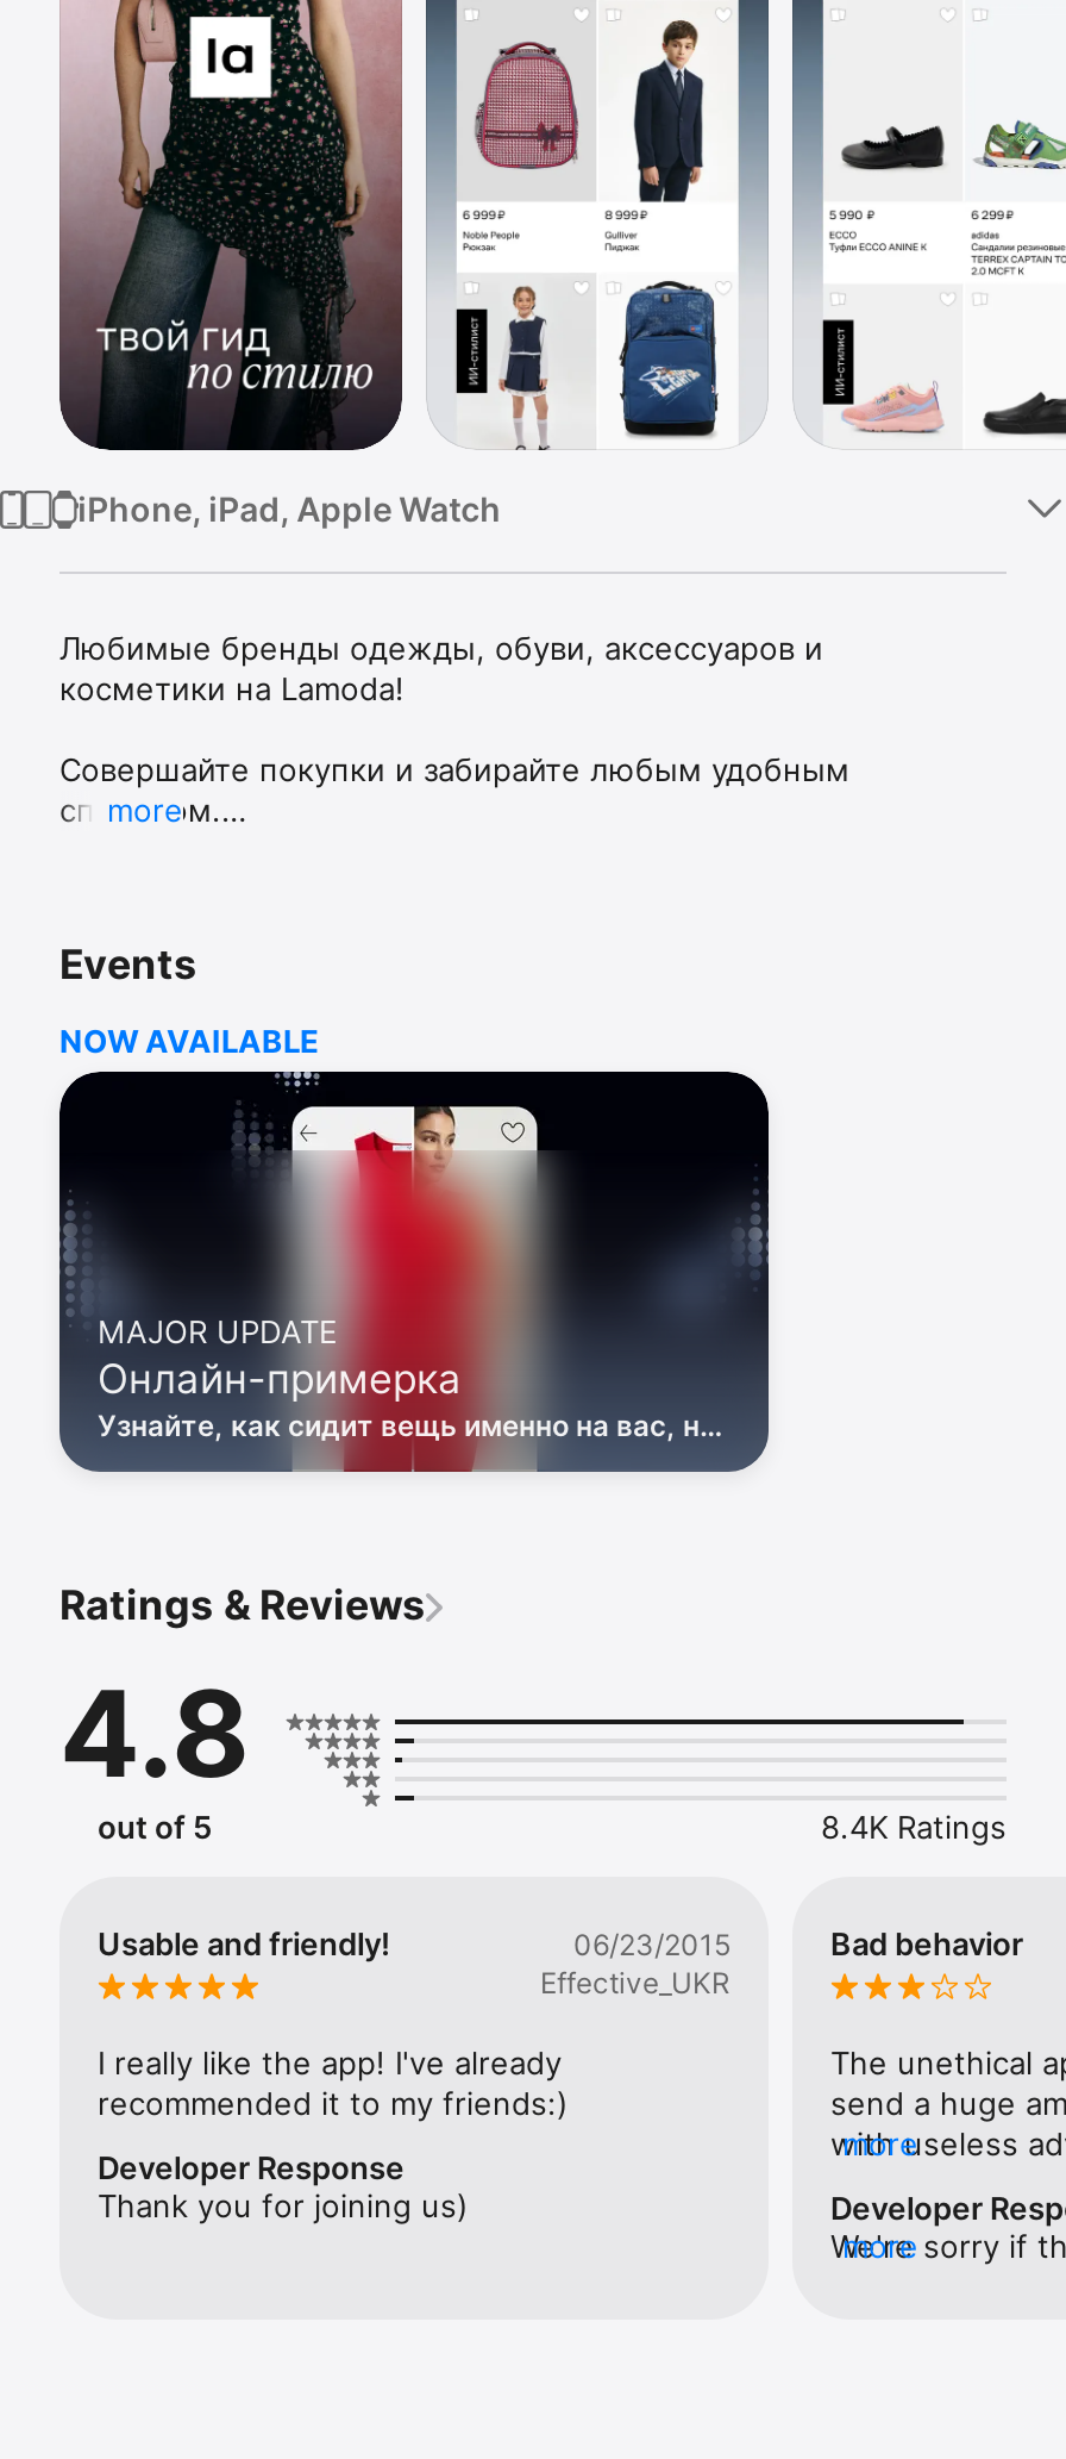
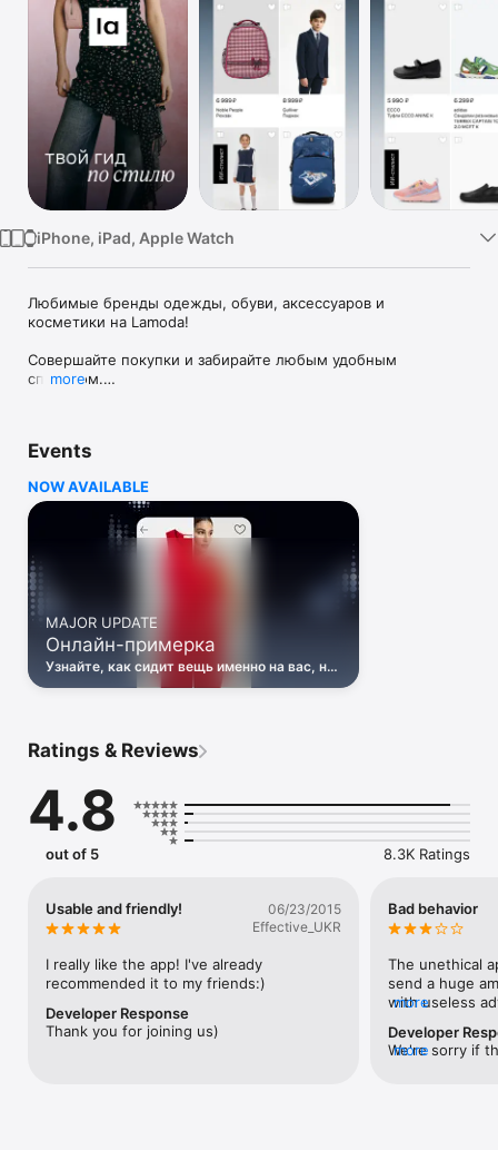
[821,1807,1007,1845] 8.4K Ratings -> [384,845,470,863] 8.3K Ratings

